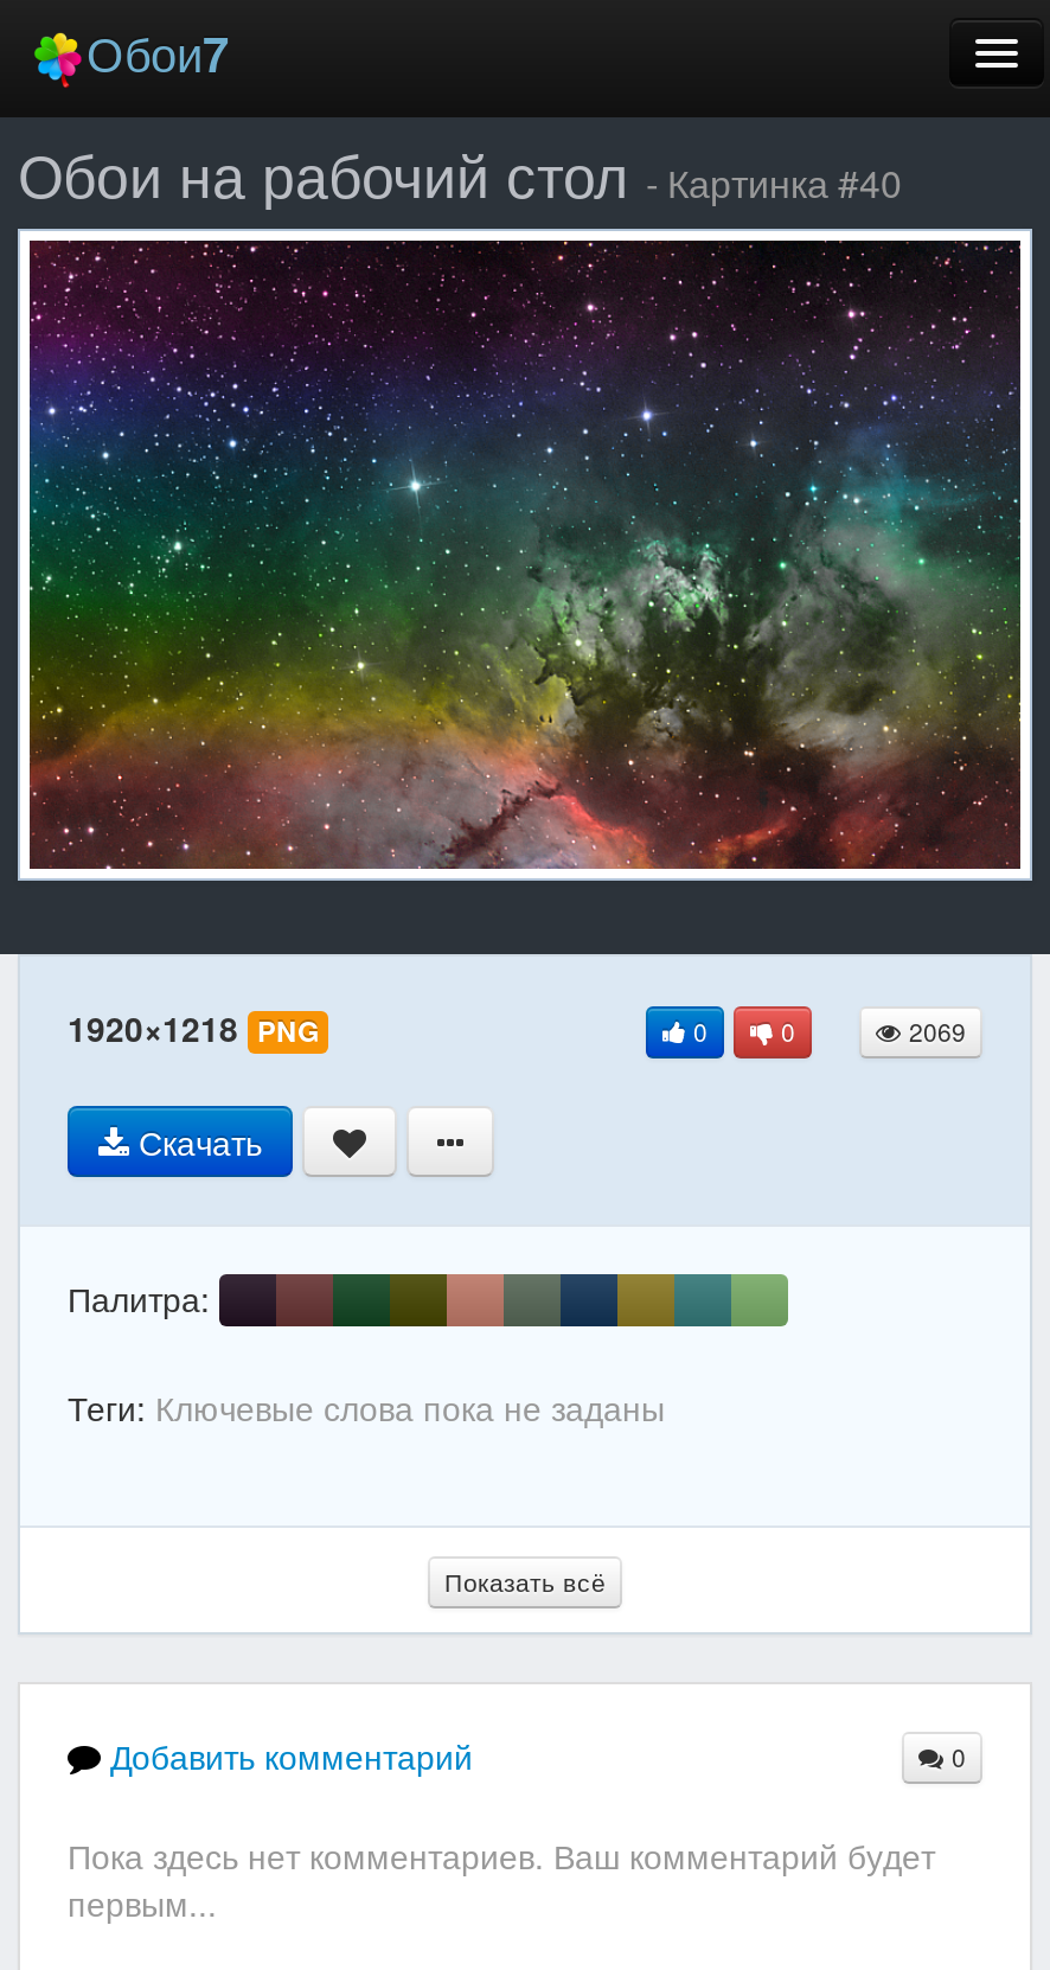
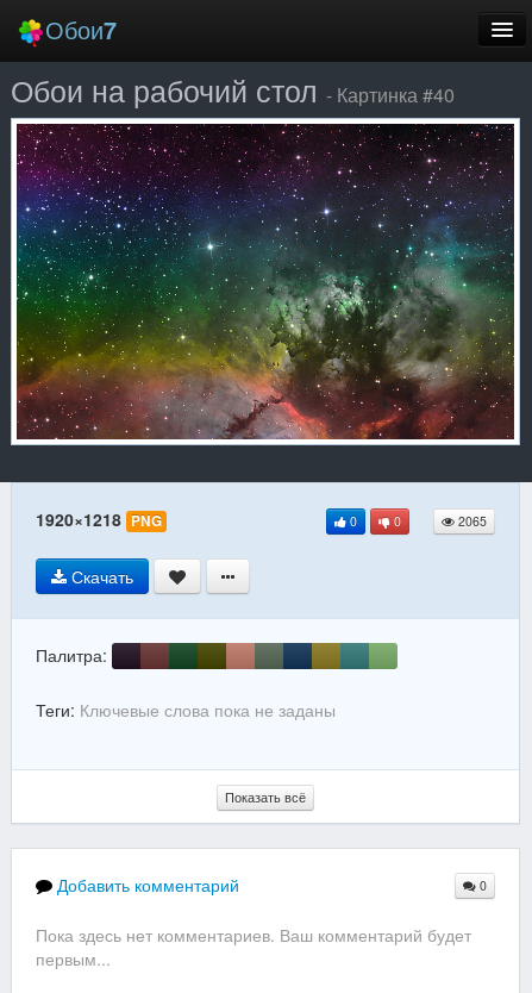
[902,1014,966,1049] 2069 -> [455,512,487,530] 2065

